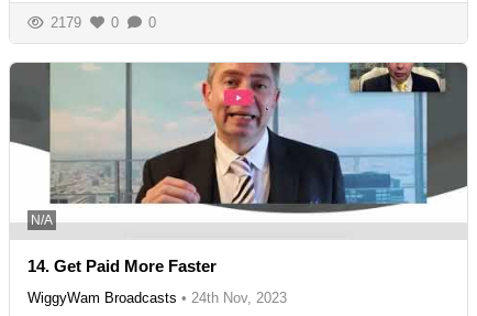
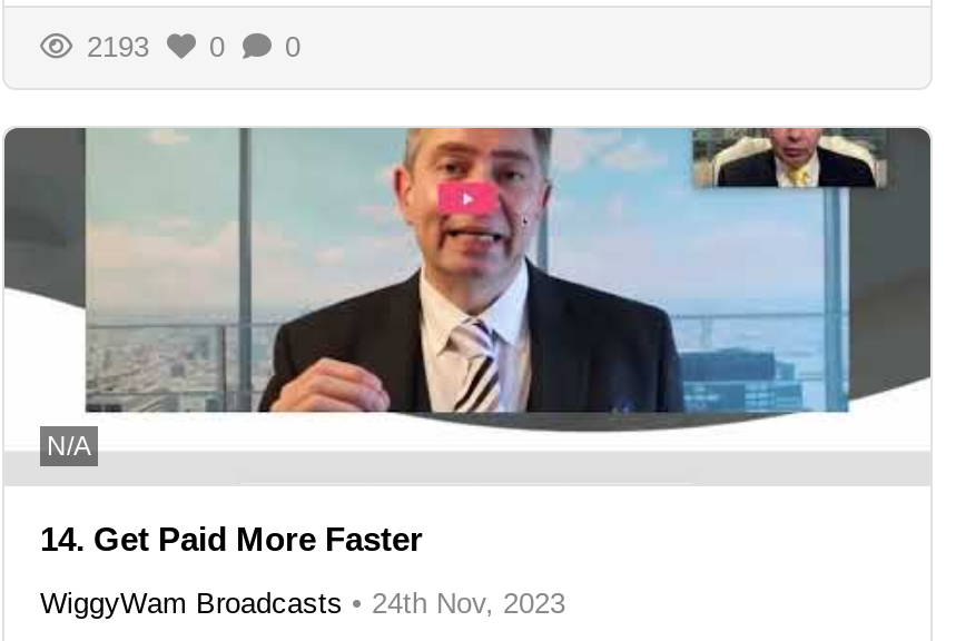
[46,14,156,30] 2179 0 0 -> [78,29,300,63] 2193 0 0

